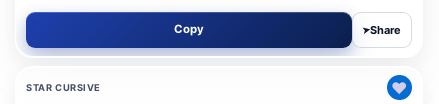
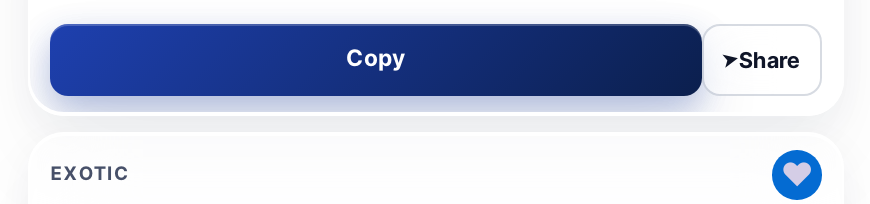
[26,82,101,93] STAR CURSIVE -> [50,163,129,185] EXOTIC

